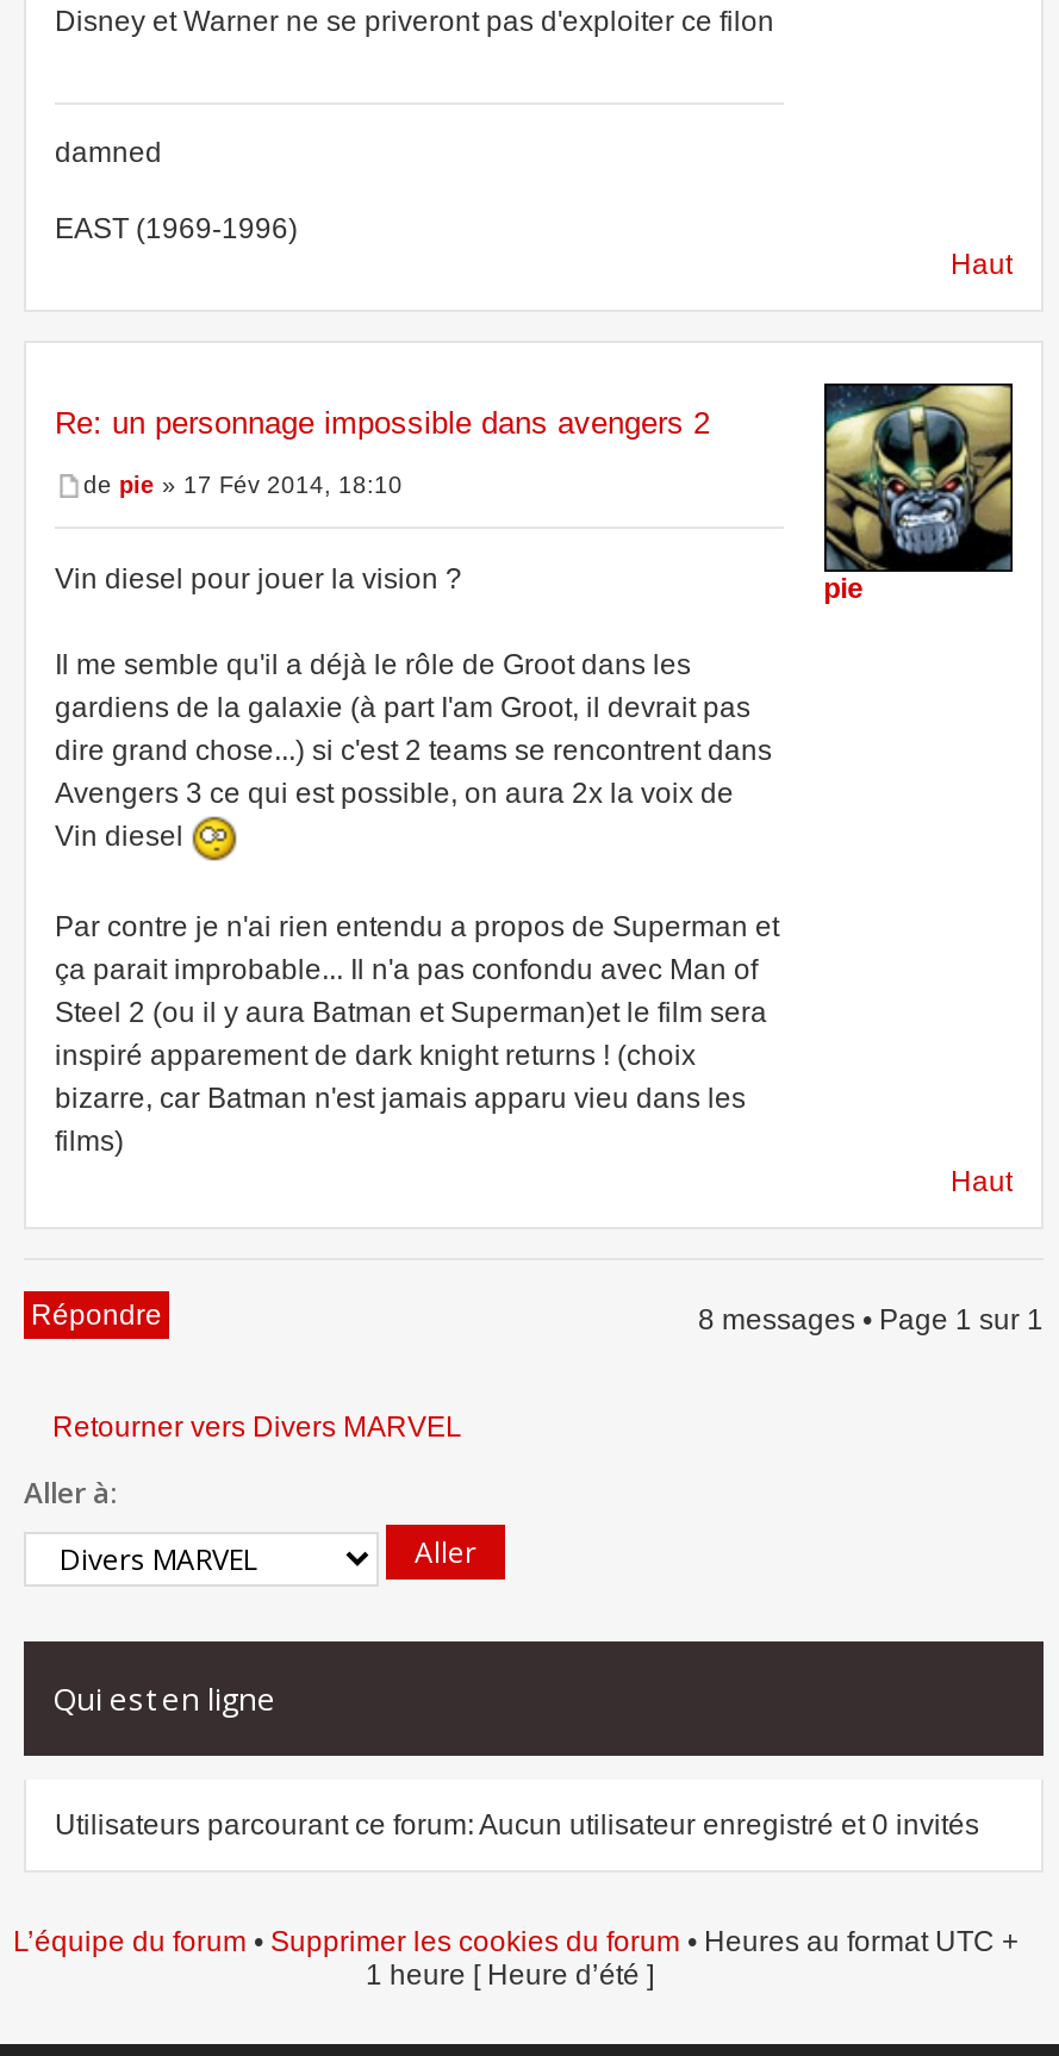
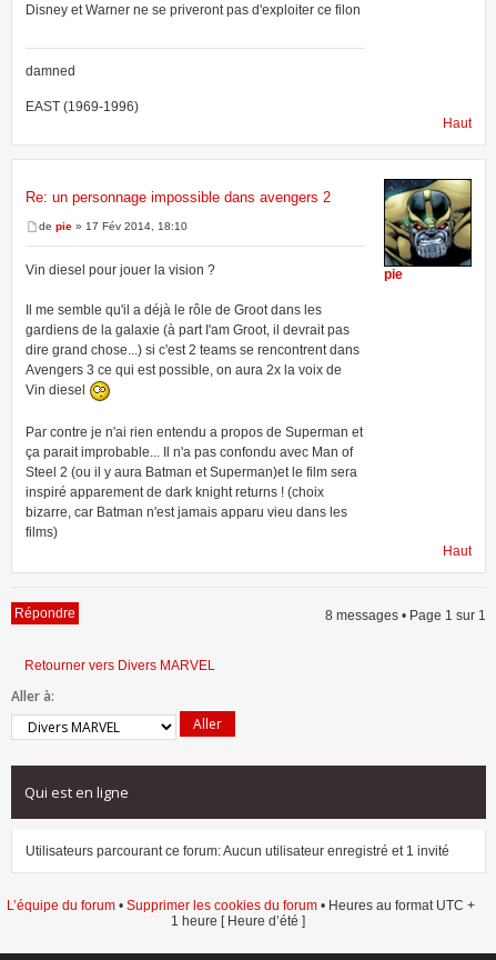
[55,1808,979,1841] Utilisateurs parcourant ce forum: Aucun utilisateur enregistré et 0 invités -> [26,843,449,859] Utilisateurs parcourant ce forum: Aucun utilisateur enregistré et 1 invité

